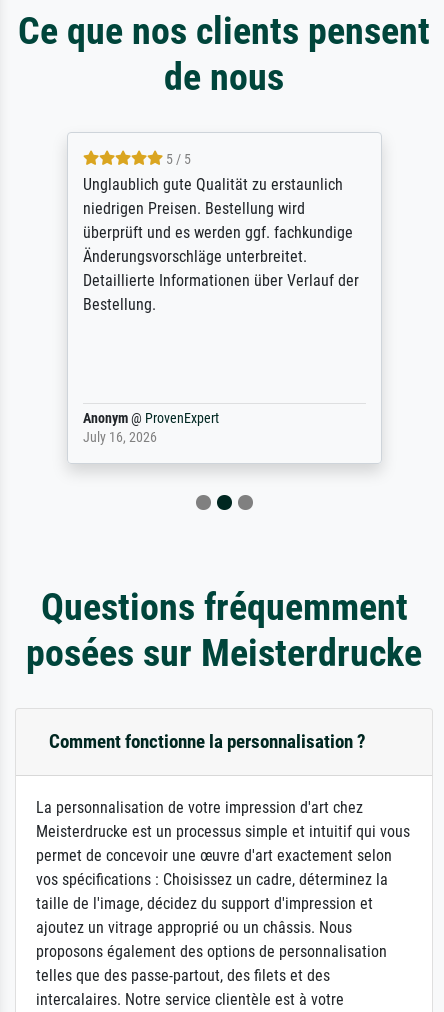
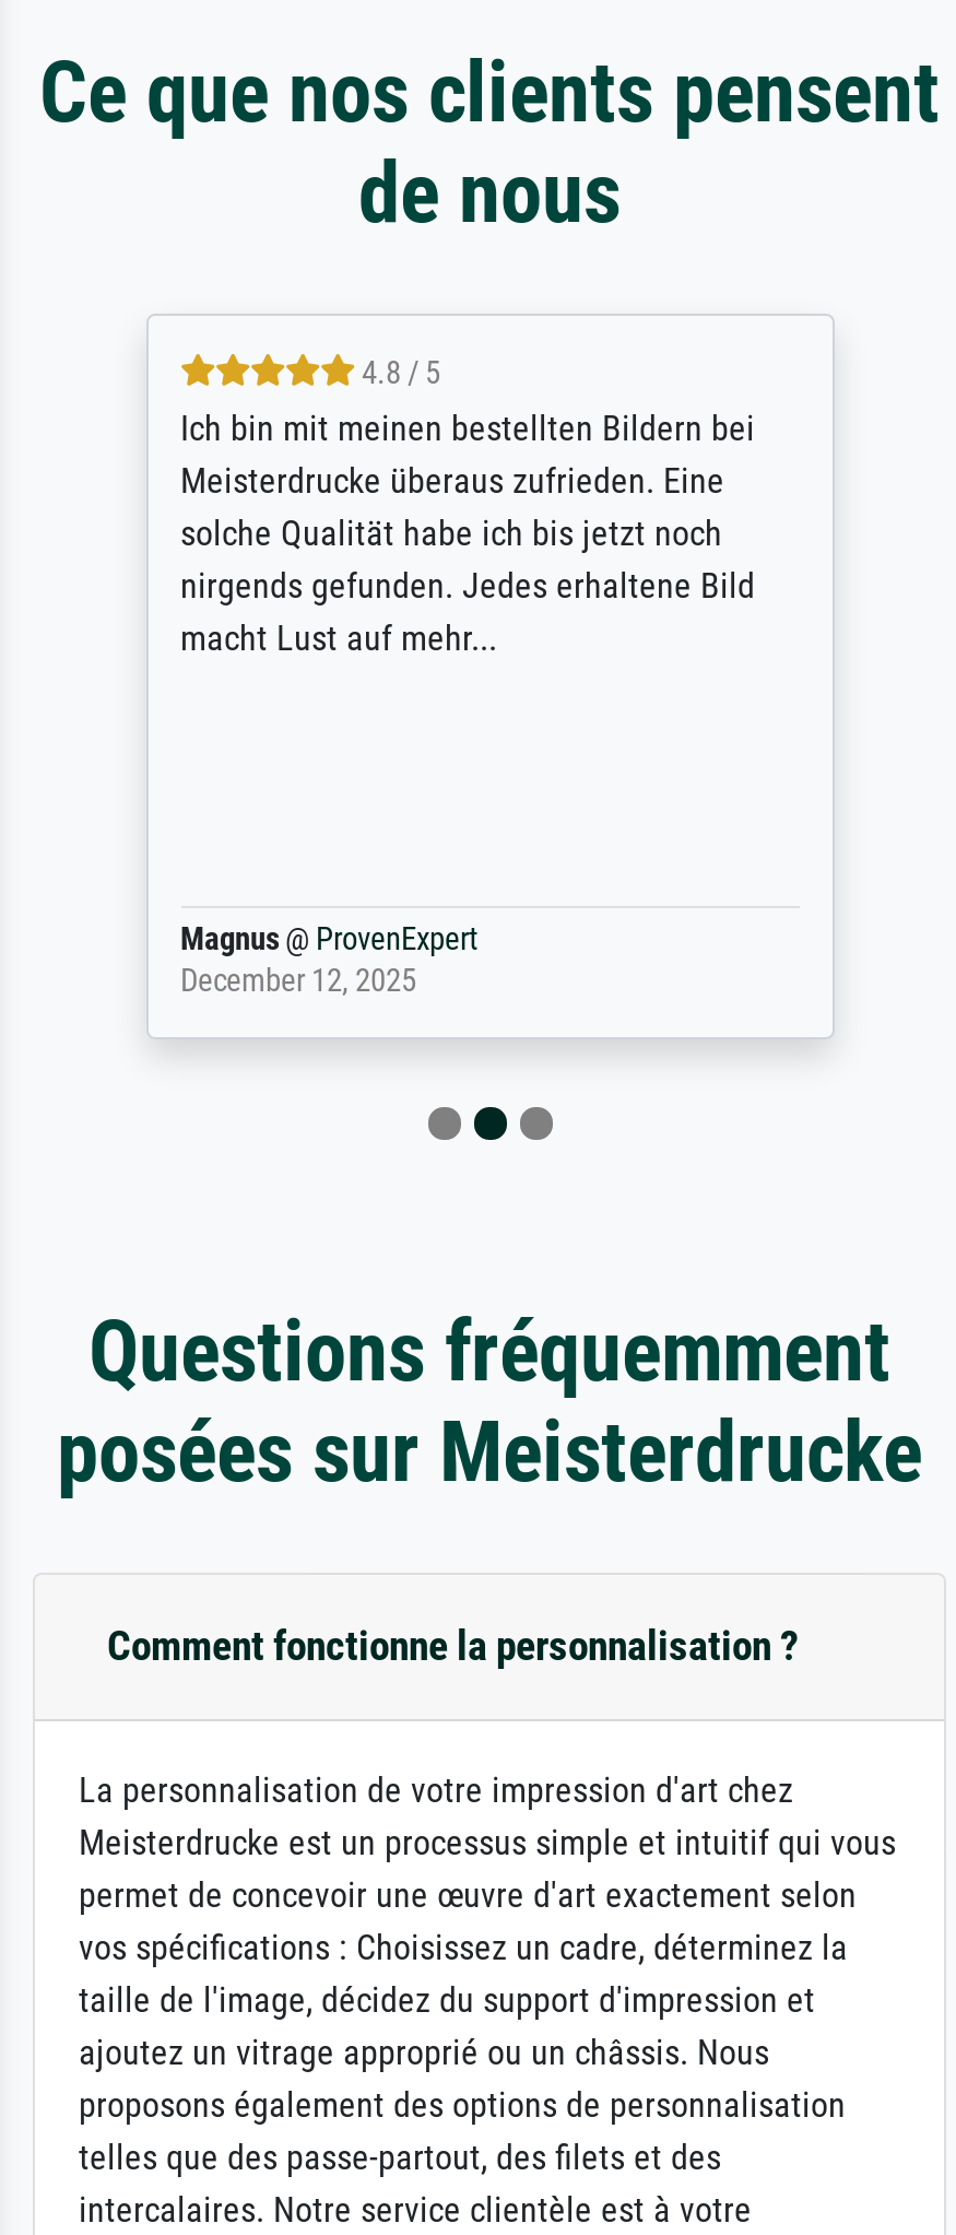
[82,151,358,314] 5 / 5 | Unglaublich gute Qualität zu erstaunlich | niedrigen Preisen. Bestellung wird | überprüft und es werden ggf. fachkundige | Änderungsvorschläge unterbreitet. | Detaillierte Informationen über Verlauf der | Bestellung. -> [180,354,755,658] 4.8 / 5 | Ich bin mit meinen bestellten Bildern bei | Meisterdrucke überaus zufrieden. Eine | solche Qualität habe ich bis jetzt noch | nirgends gefunden. Jedes erhaltene Bild | macht Lust auf mehr...
[82,410,218,446] Anonym @ ProvenExpert | July 16, 2026 -> [180,920,477,999] Magnus @ ProvenExpert | December 12, 2025

